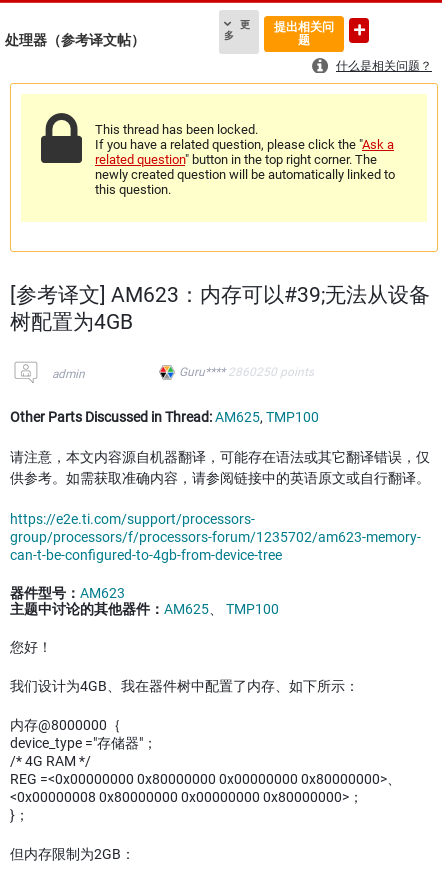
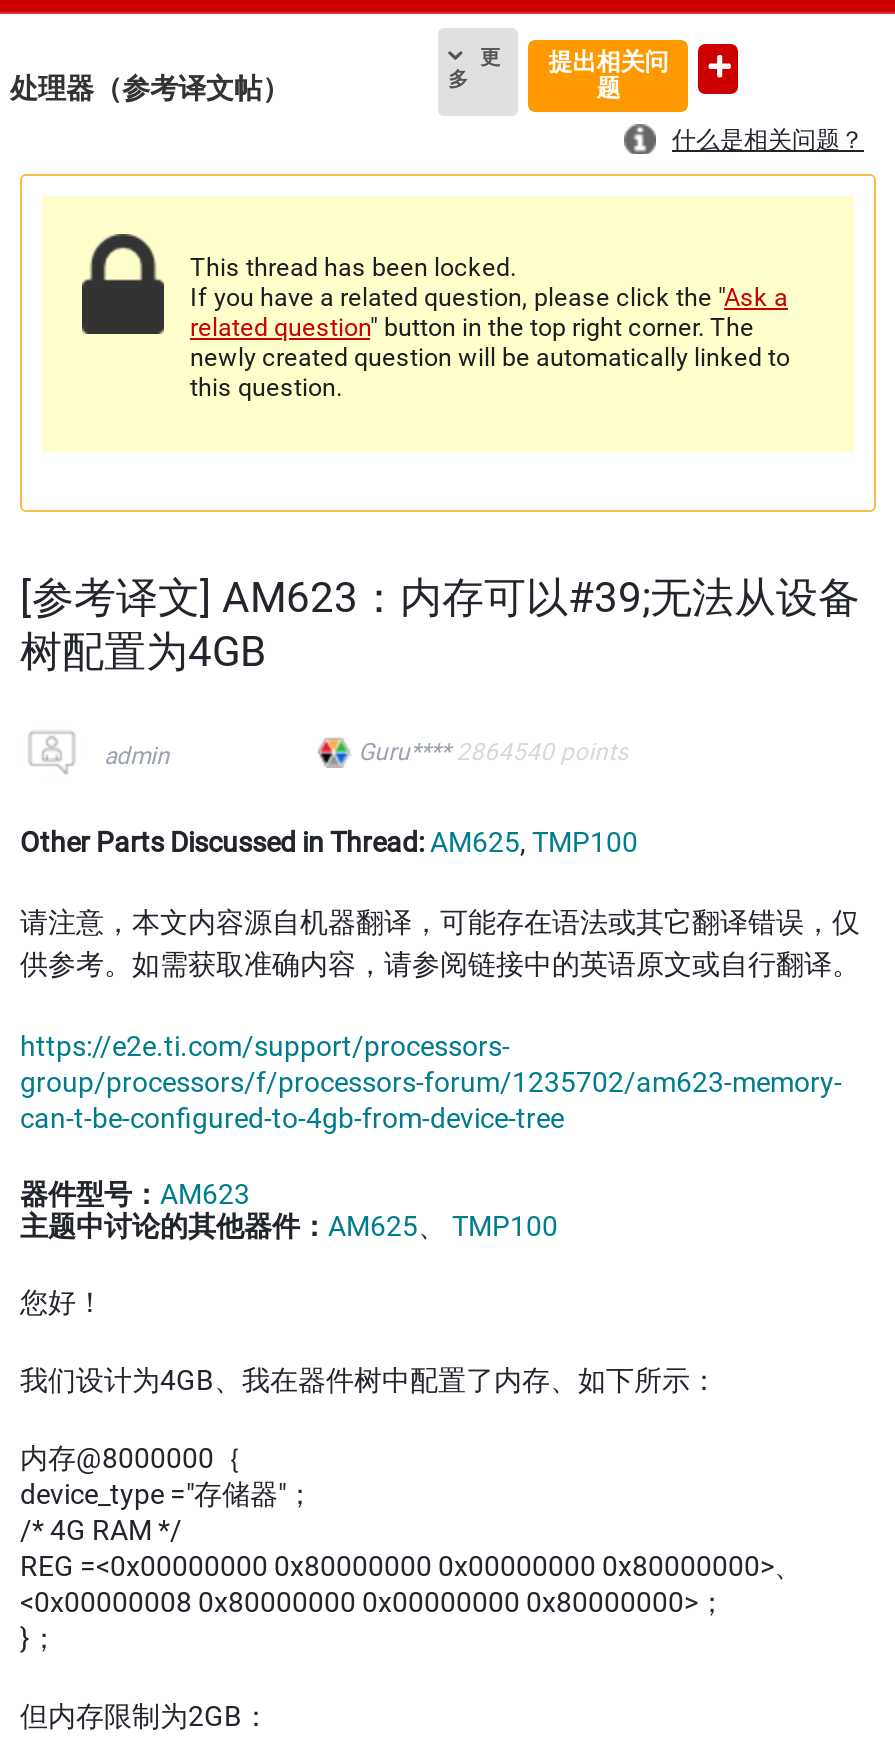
[179,365,314,379] Guru**** 2860250 points -> [358,738,628,766] Guru**** 2864540 points

